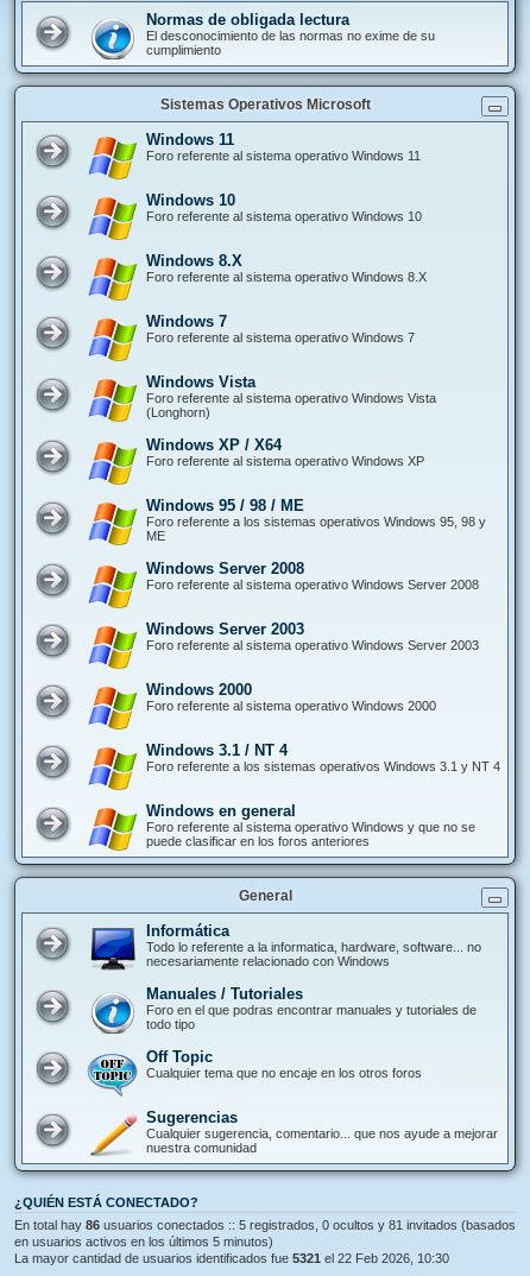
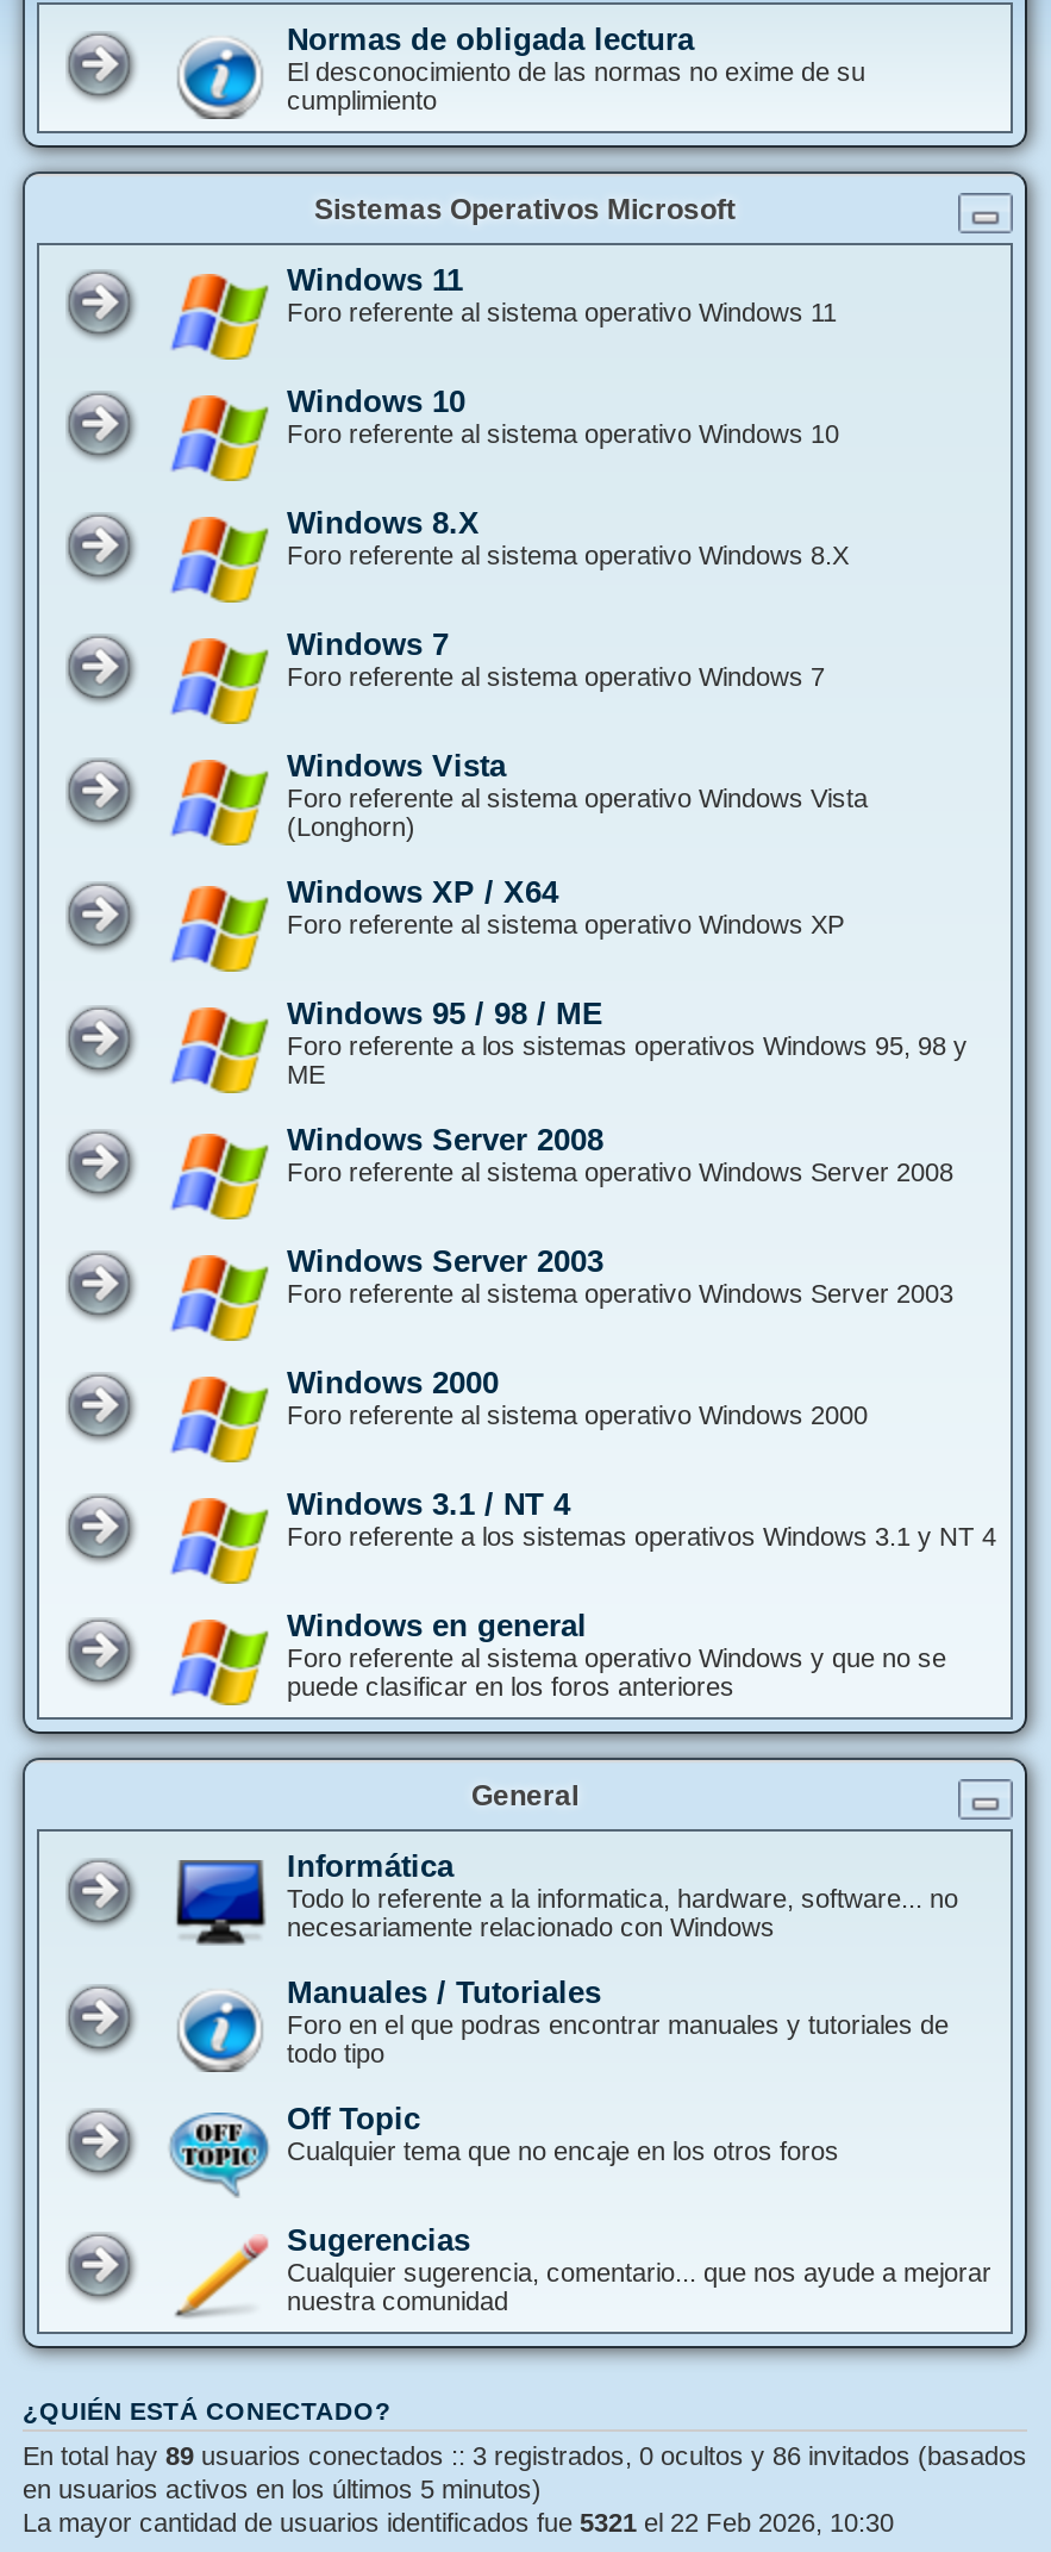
[14,1218,516,1232] En total hay 86 usuarios conectados :: 5 registrados, 0 ocultos y 81 invitados (basados -> [23,2441,1027,2470] En total hay 89 usuarios conectados :: 3 registrados, 0 ocultos y 86 invitados (basados

